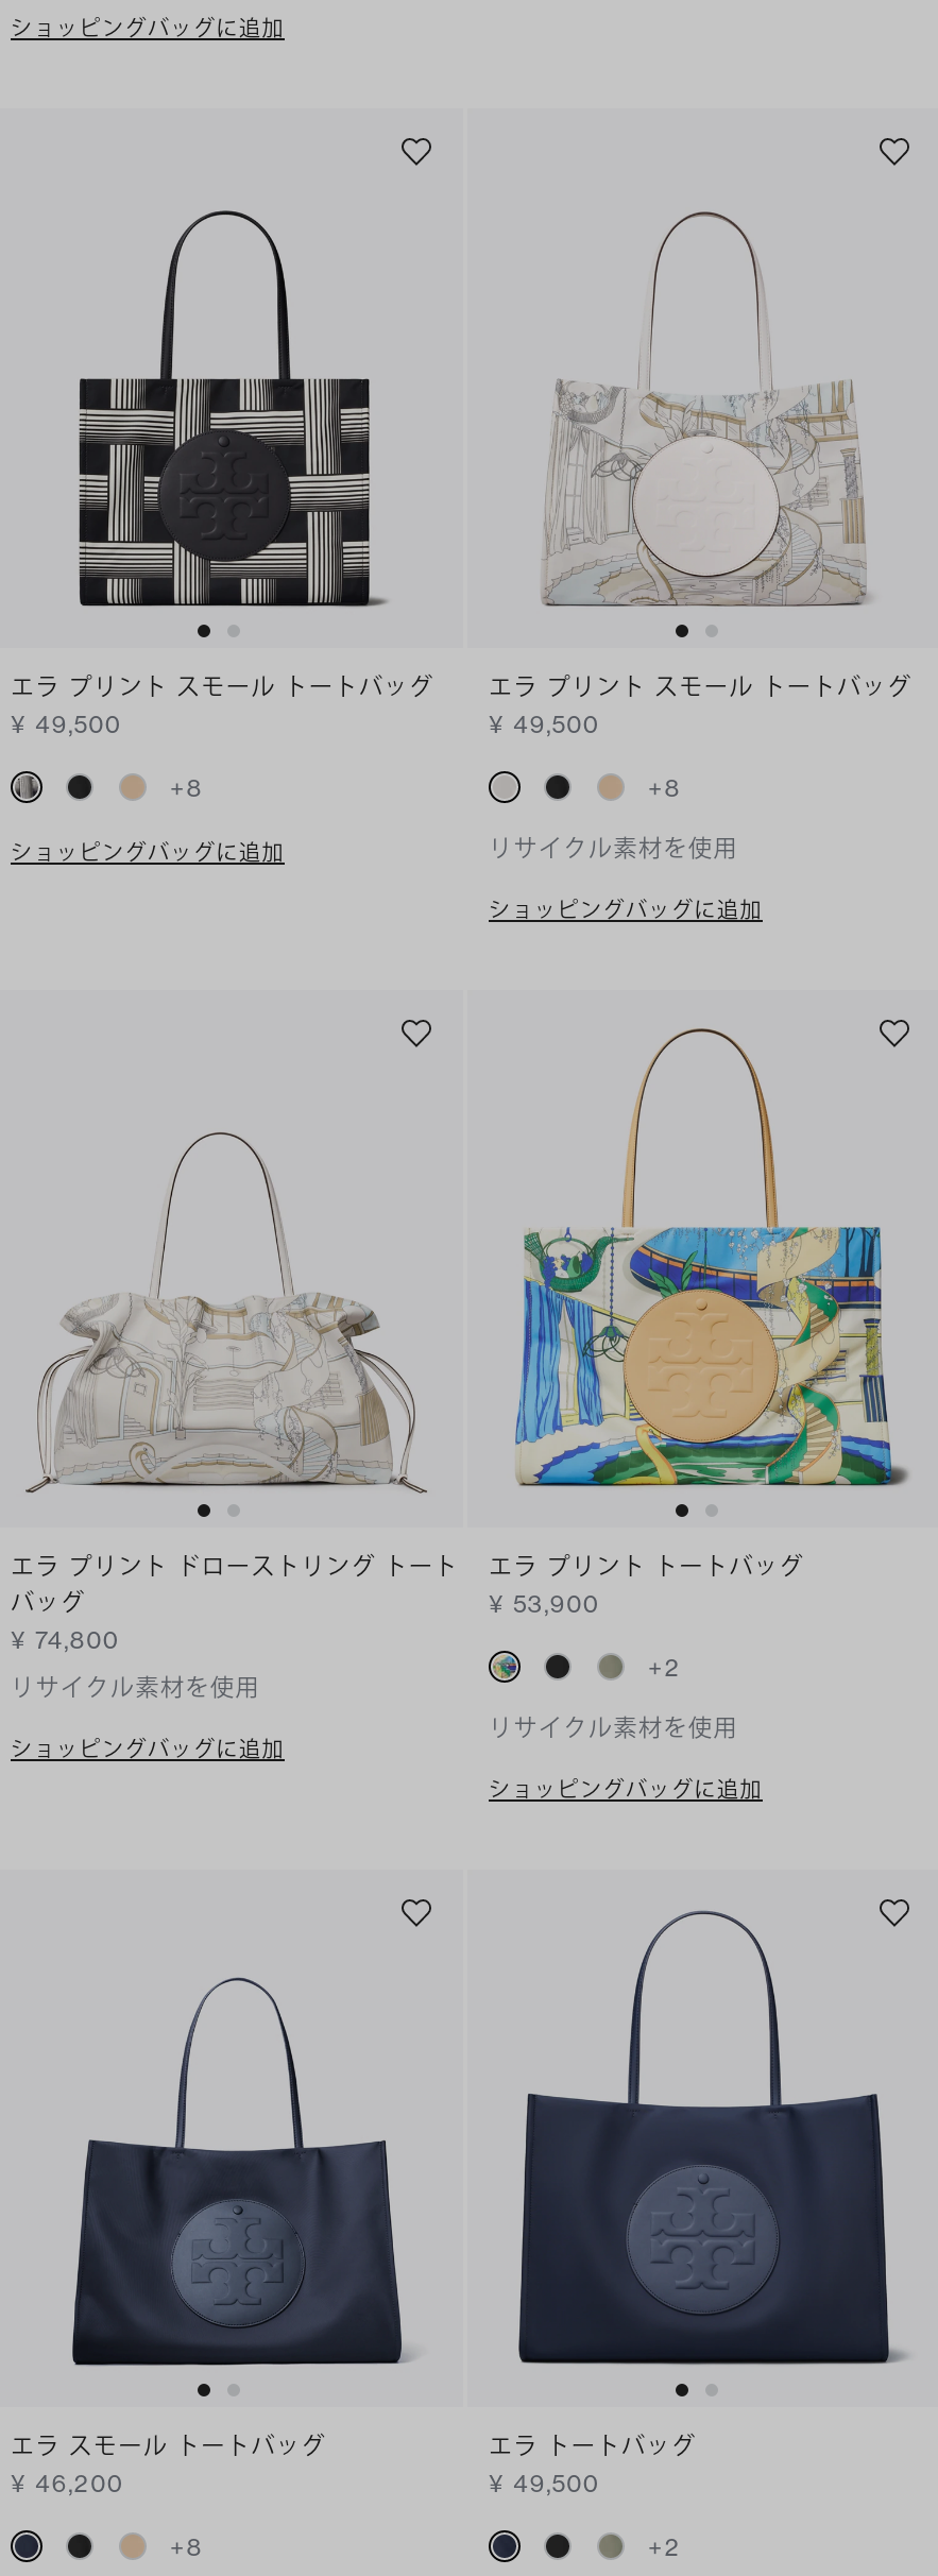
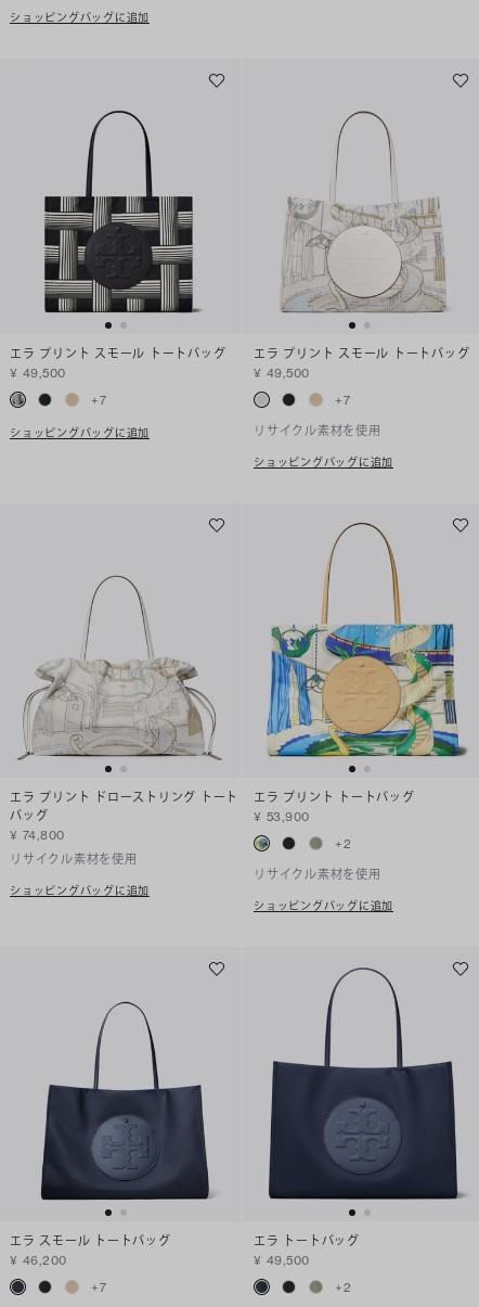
[170,772,203,802] +8 -> [91,392,107,407] +7
[648,772,681,802] +8 -> [335,392,351,407] +7
[170,2533,203,2563] +8 -> [91,1280,107,1296] +7

